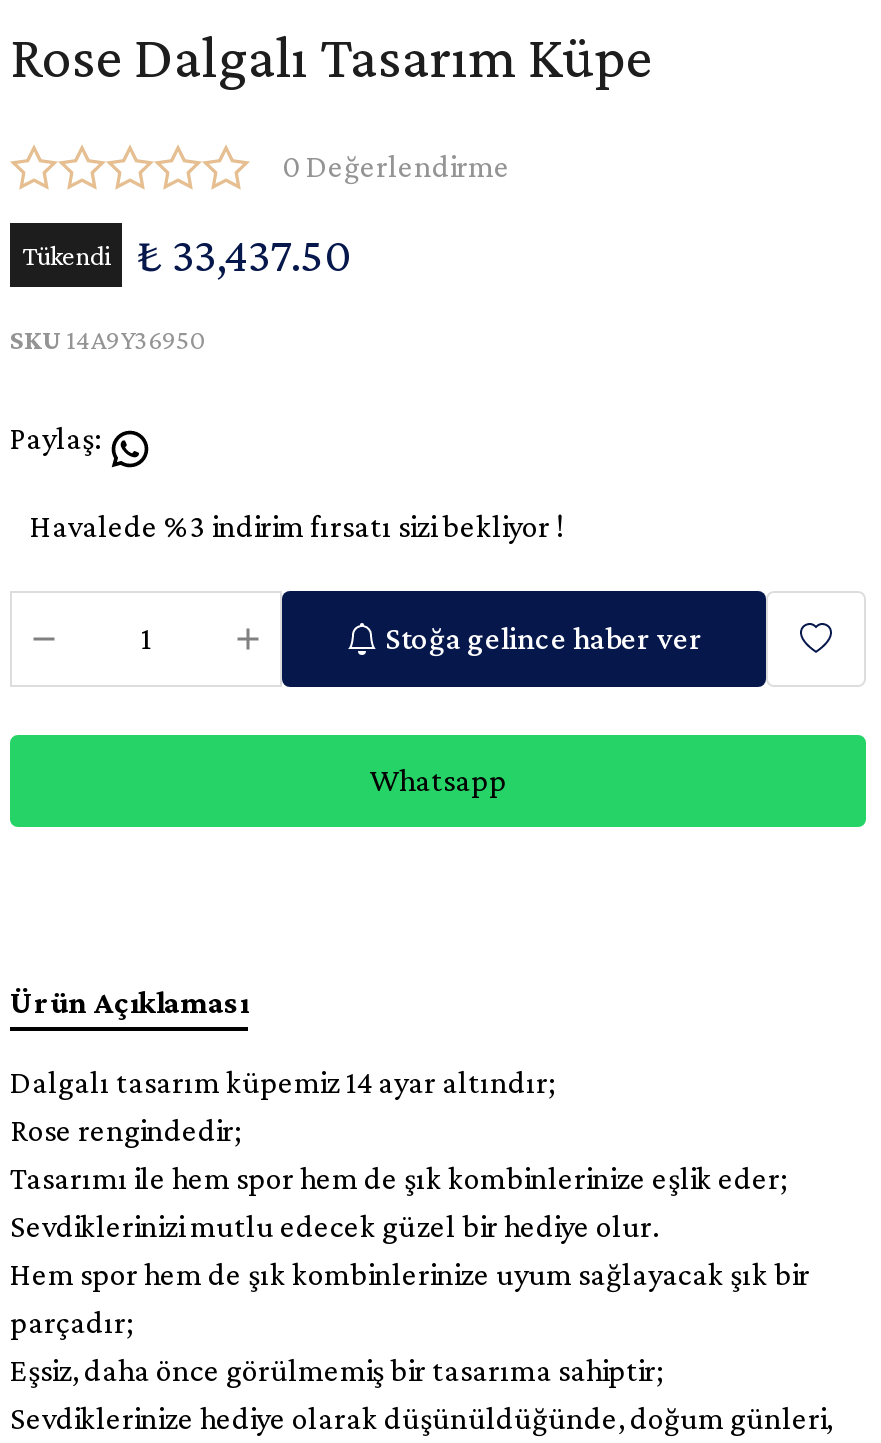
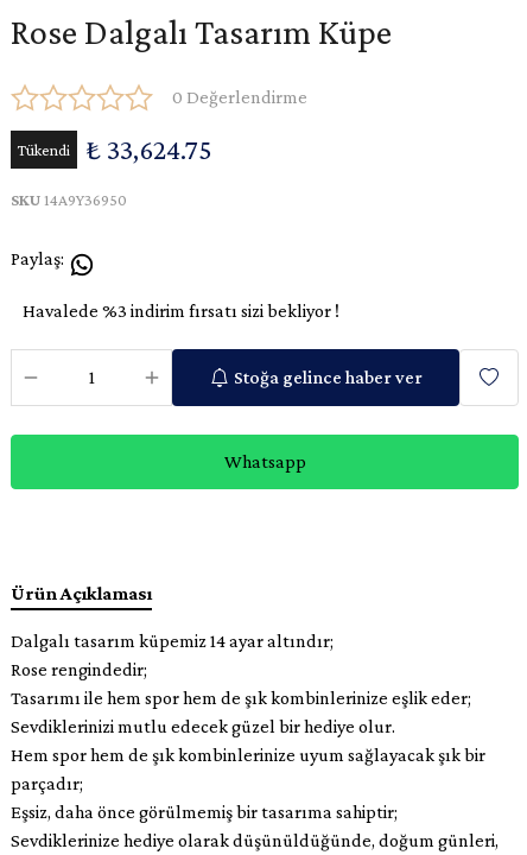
[22,227,350,281] Tükendi ₺ 33,437.50 -> [18,133,212,165] Tükendi ₺ 33,624.75

